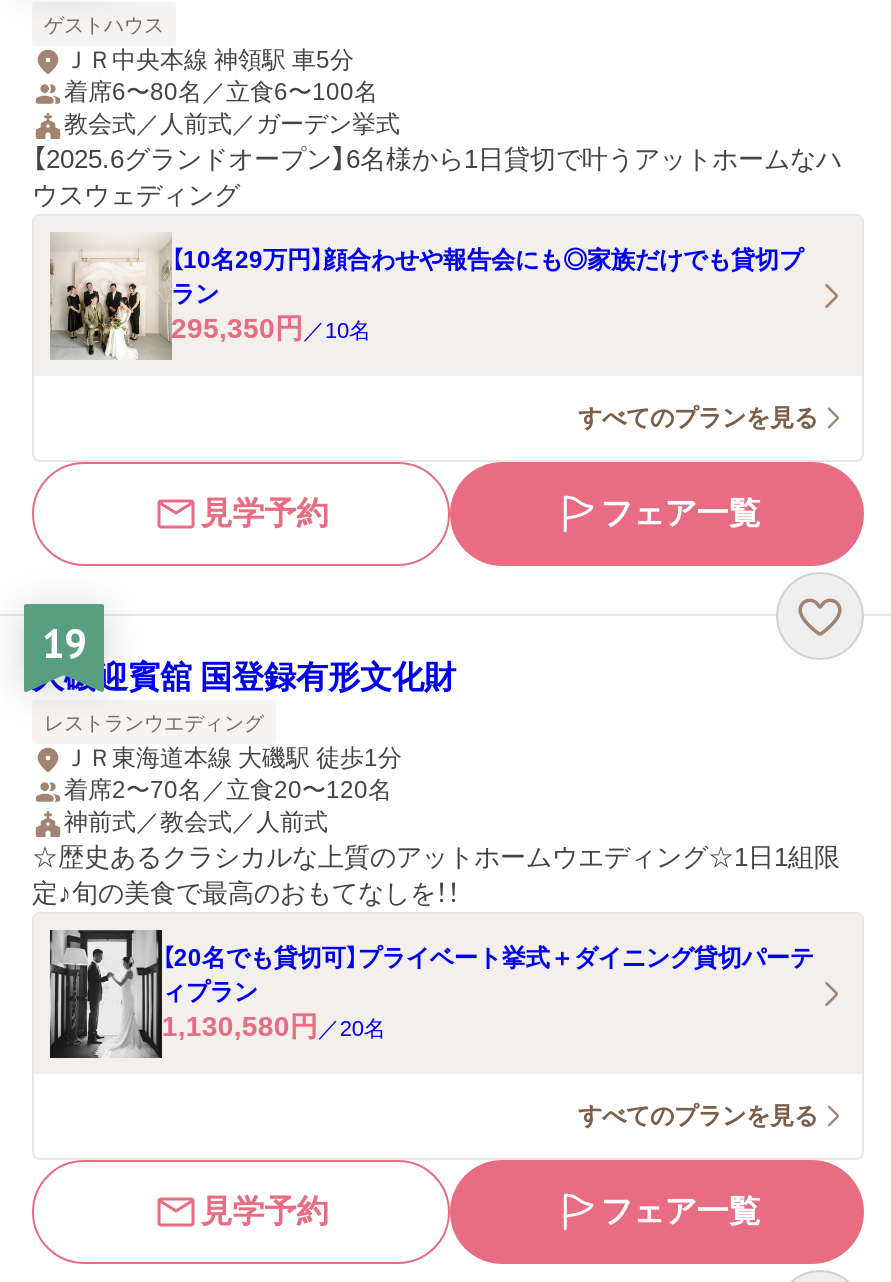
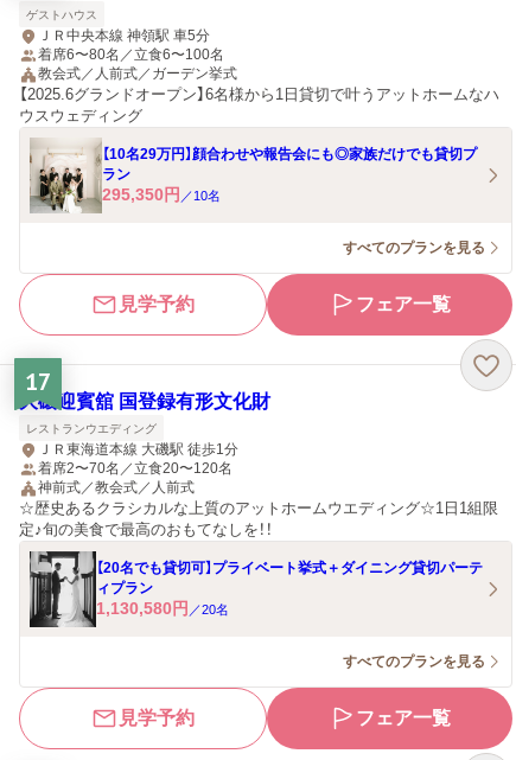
[42,618,86,670] 19 -> [25,366,51,397] 17

